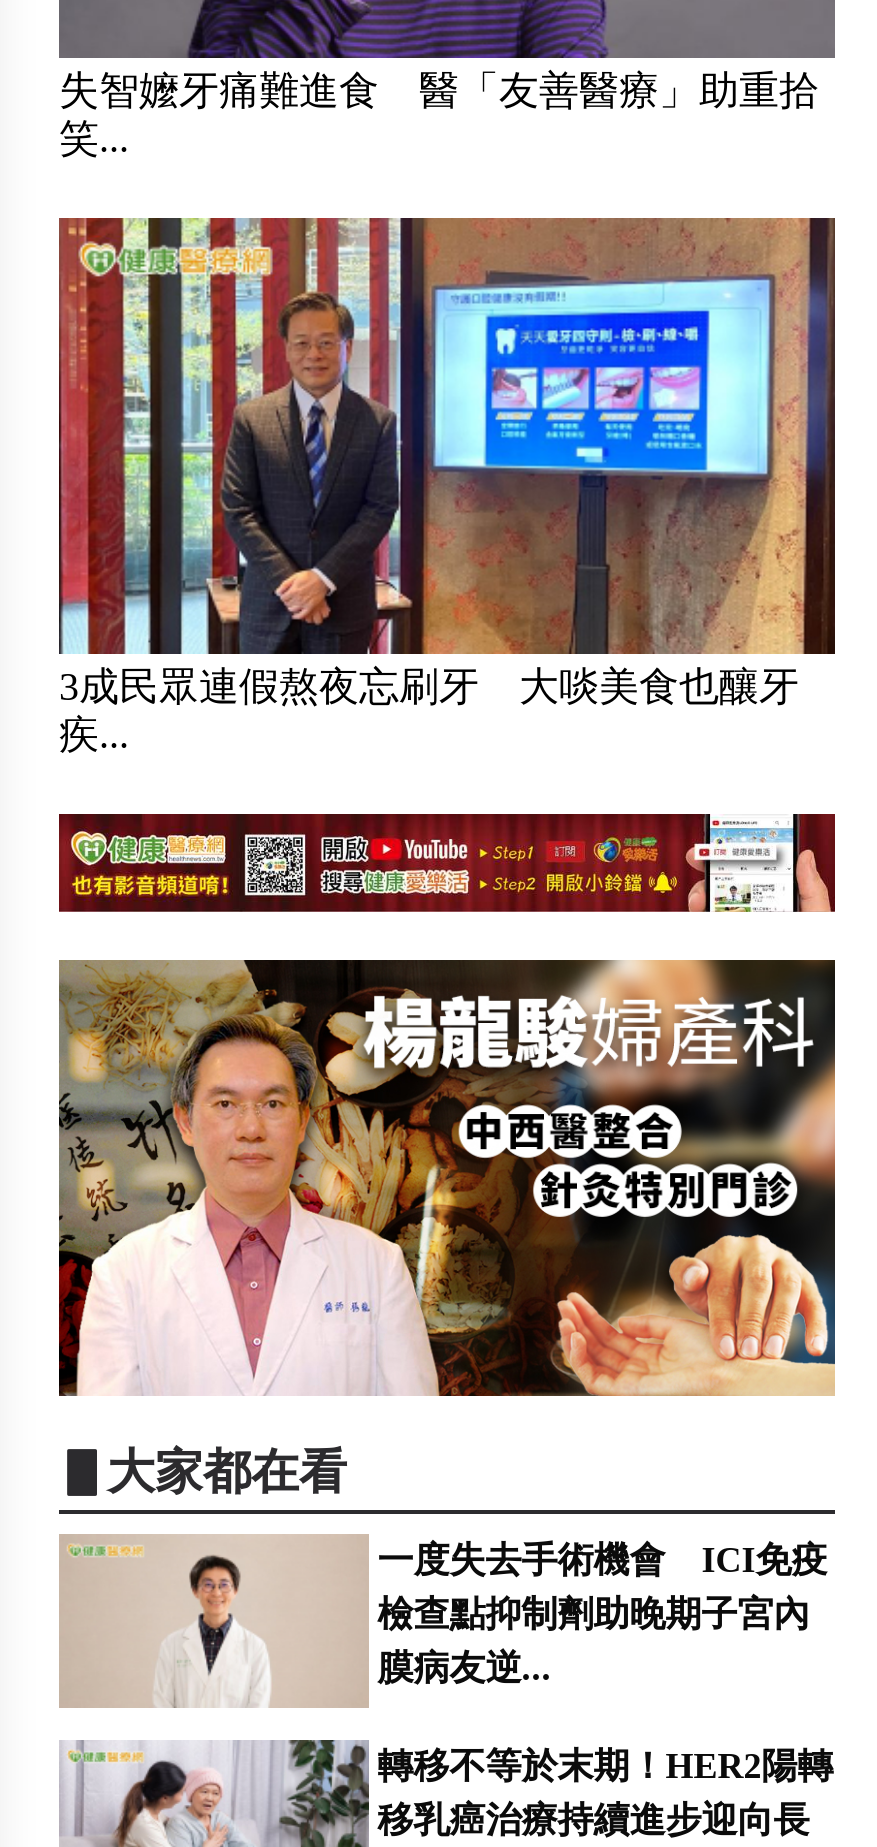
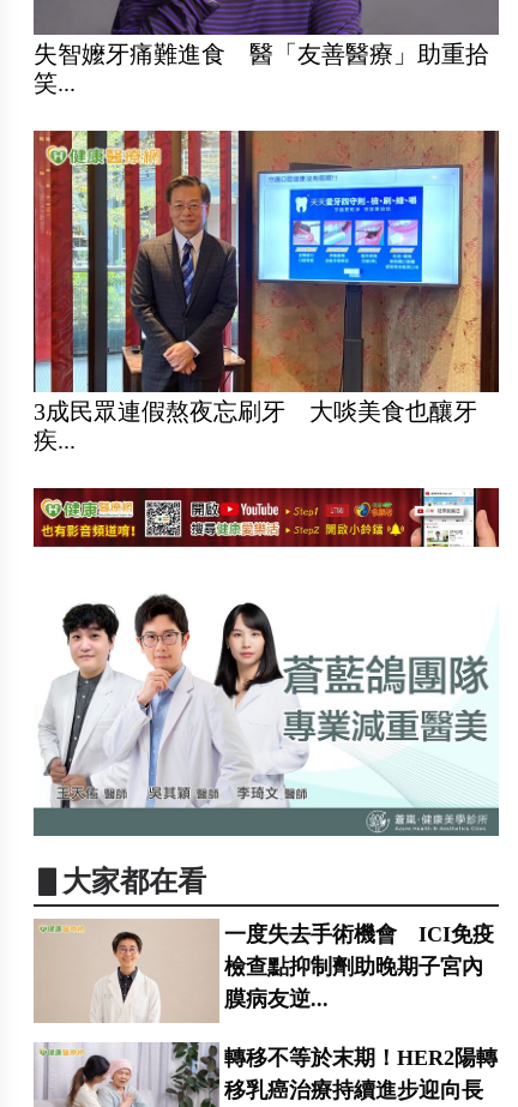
[57,958,837,1398] [image] -> [32,576,500,837] [image]

